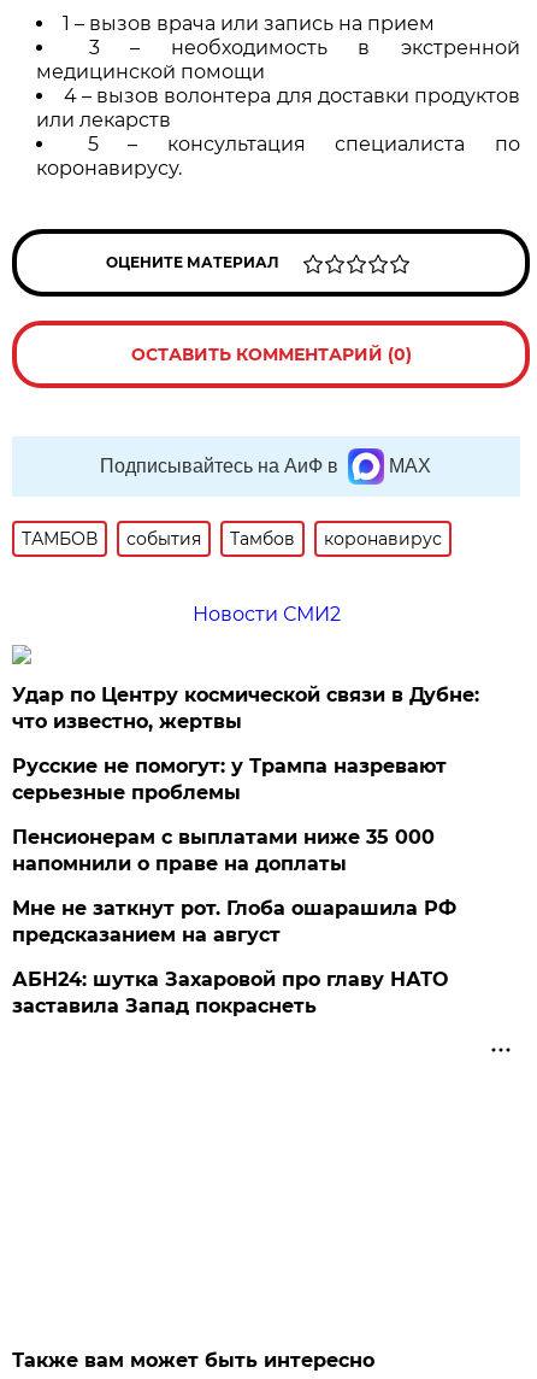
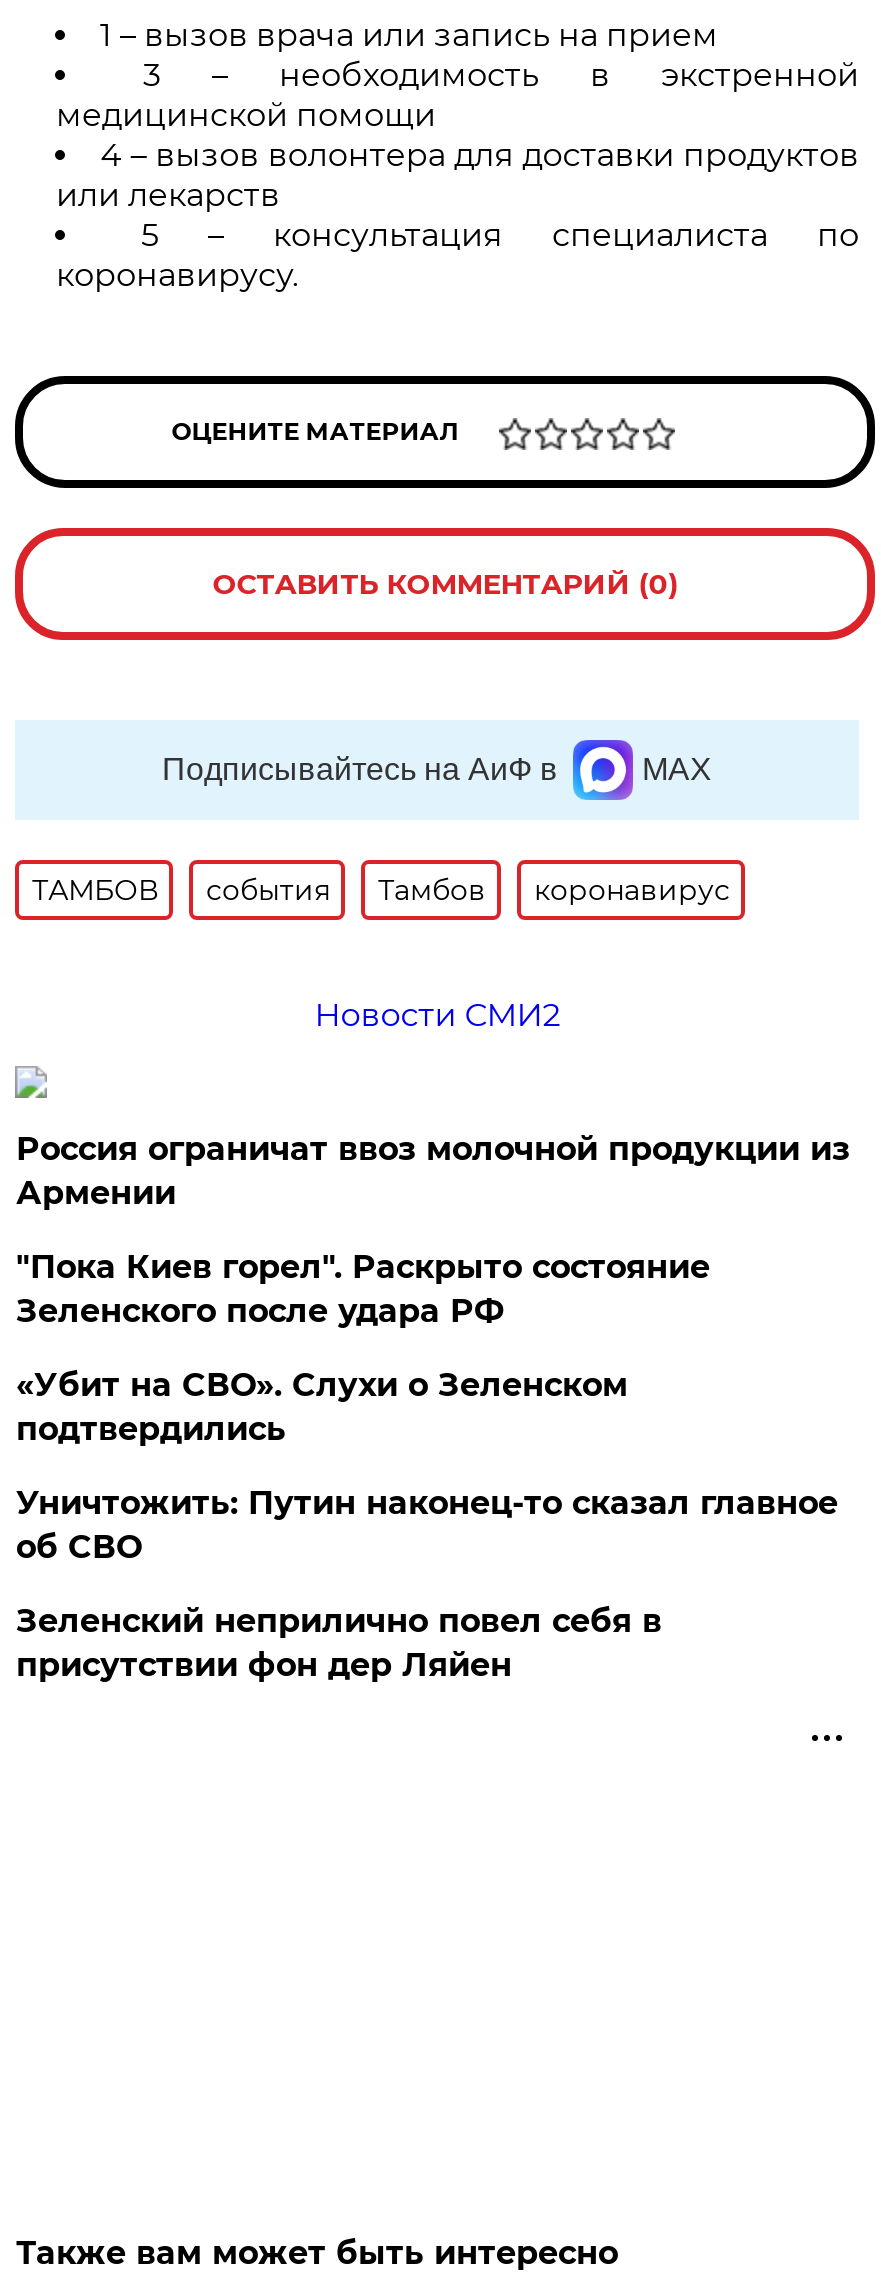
[13,684,480,733] Удар по Центру космической связи в Дубне: | что известно, жертвы -> [16,1130,850,1212] Россия ограничат ввоз молочной продукции из | Армении
[13,755,447,804] Русские не помогут: у Трампа назревают | серьезные проблемы -> [16,1248,710,1330] "Пока Киев горел". Раскрыто состояние | Зеленского после удара РФ
[13,826,435,875] Пенсионерам с выплатами ниже 35 000 | напомнили о праве на доплаты -> [16,1366,628,1448] «Убит на СВО». Слухи о Зеленском | подтвердились
[13,897,457,946] Мне не заткнут рот. Глоба ошарашила РФ | предсказанием на август -> [16,1484,838,1566] Уничтожить: Путин наконец-то сказал главное | об СВО
[13,968,448,1018] АБН24: шутка Захаровой про главу НАТО | заставила Запад покраснеть -> [16,1602,662,1684] Зеленский неприлично повел cебя в | присутствии фон дер Ляйен

